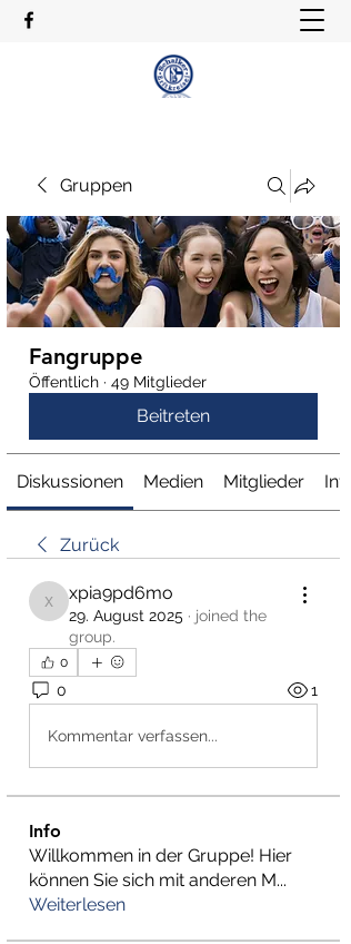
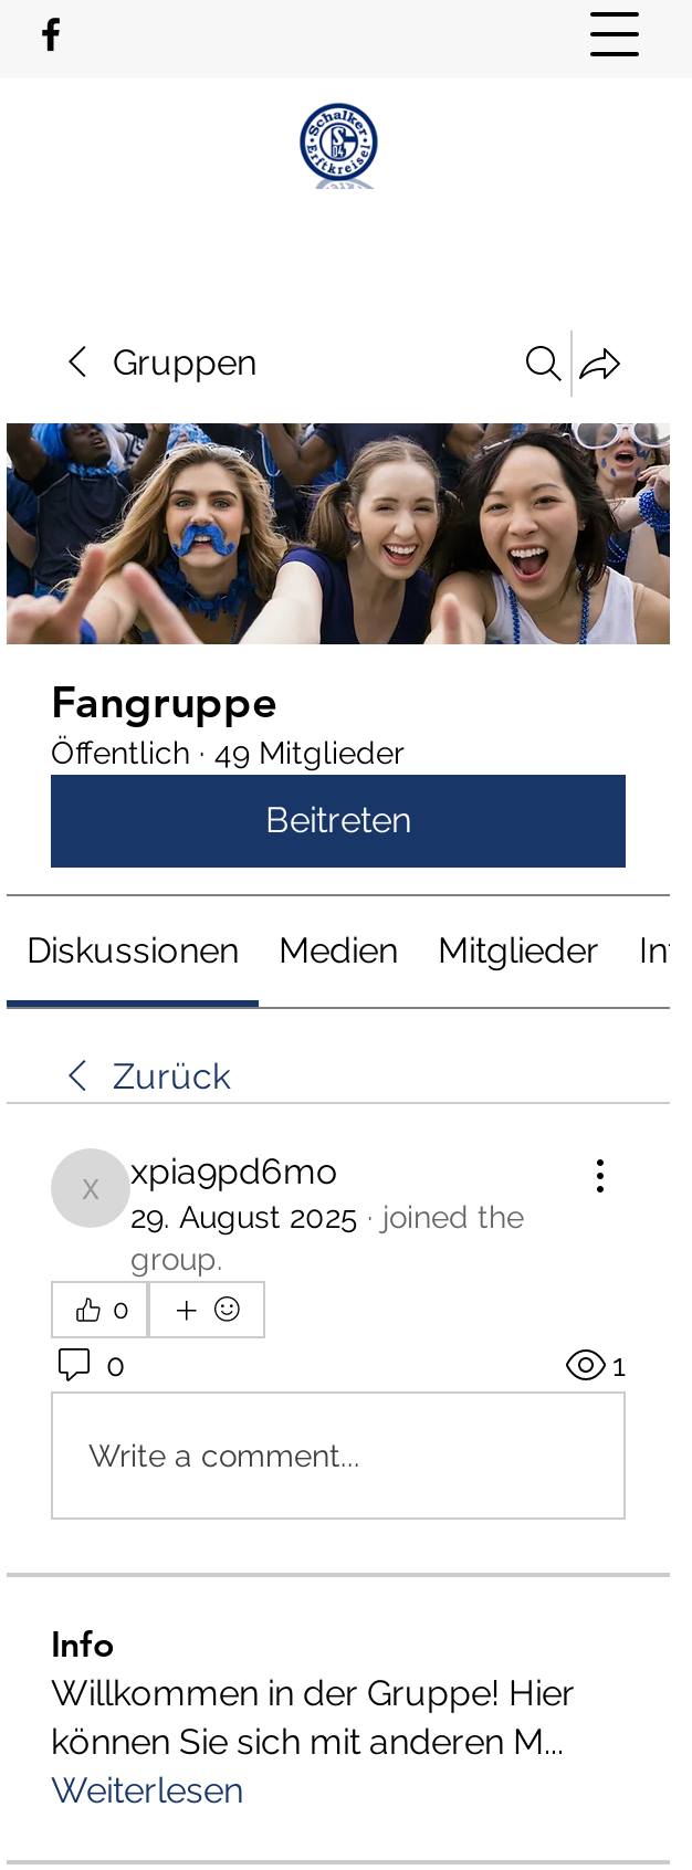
[48,726,218,744] Kommentar verfassen... -> [88,1437,360,1472] Write a comment...

